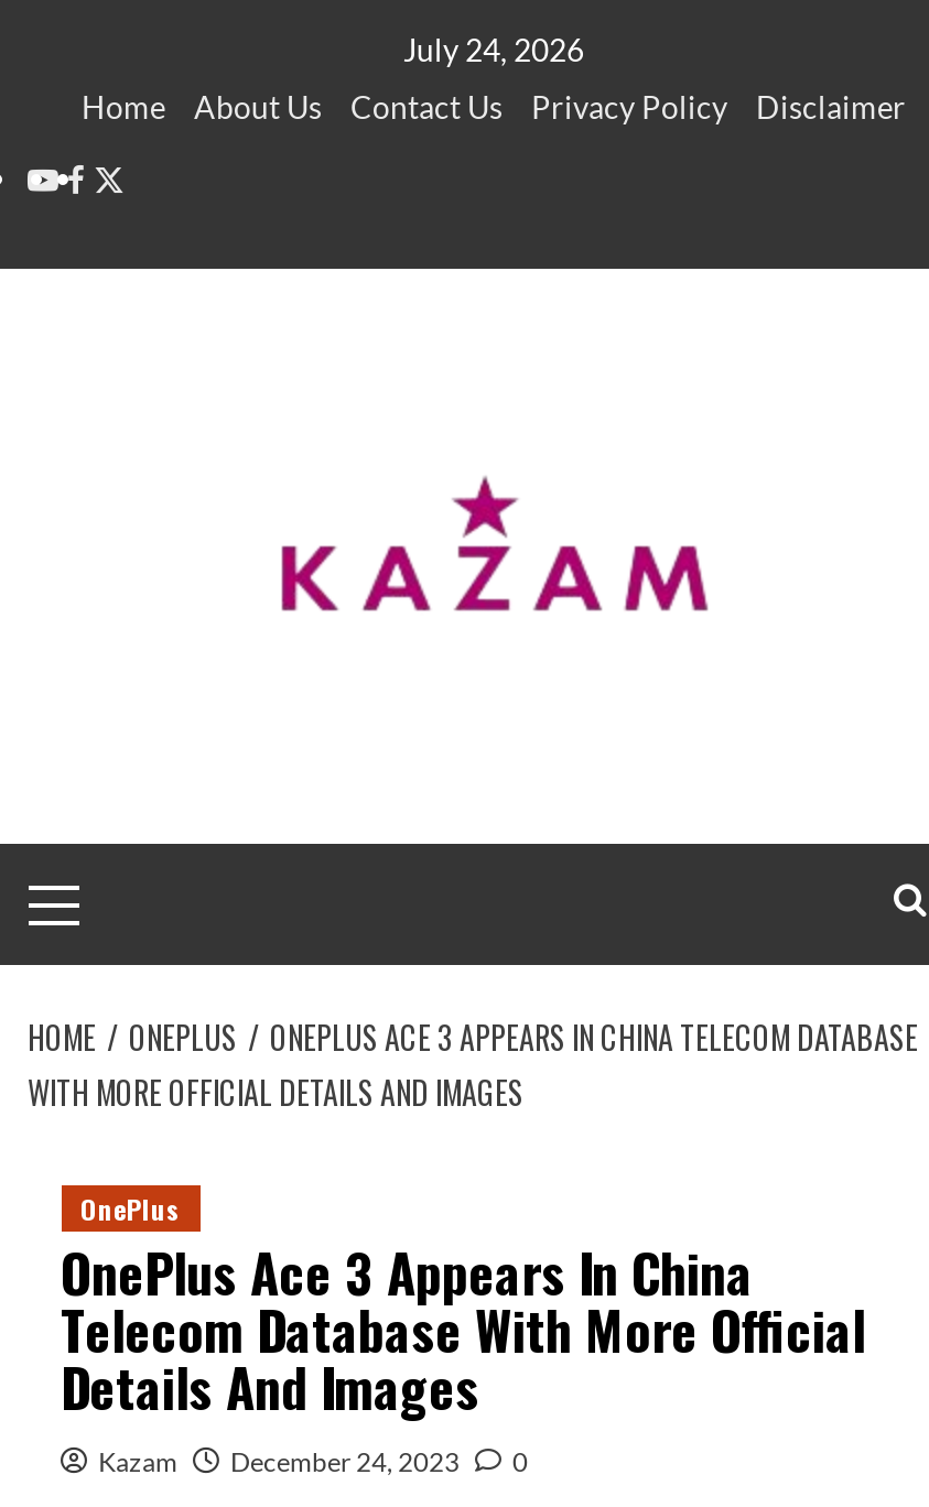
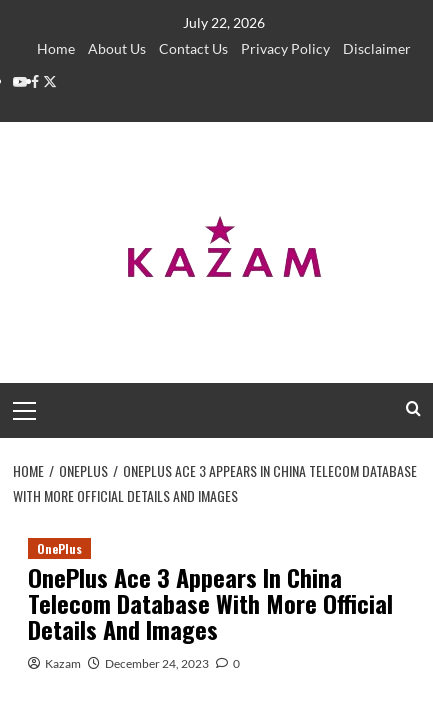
[403,31,584,68] July 24, 2026 -> [183,14,265,31] July 22, 2026

